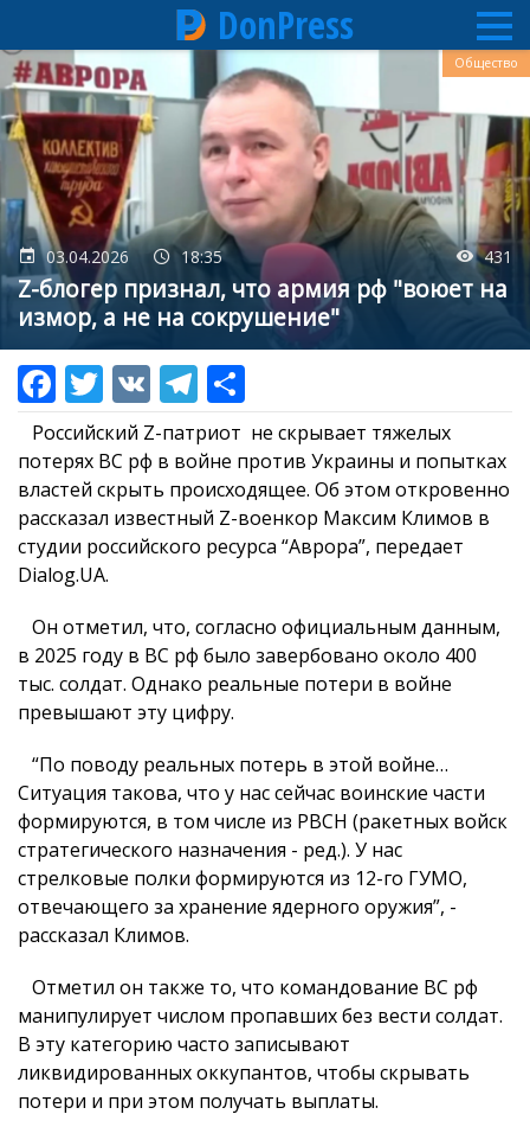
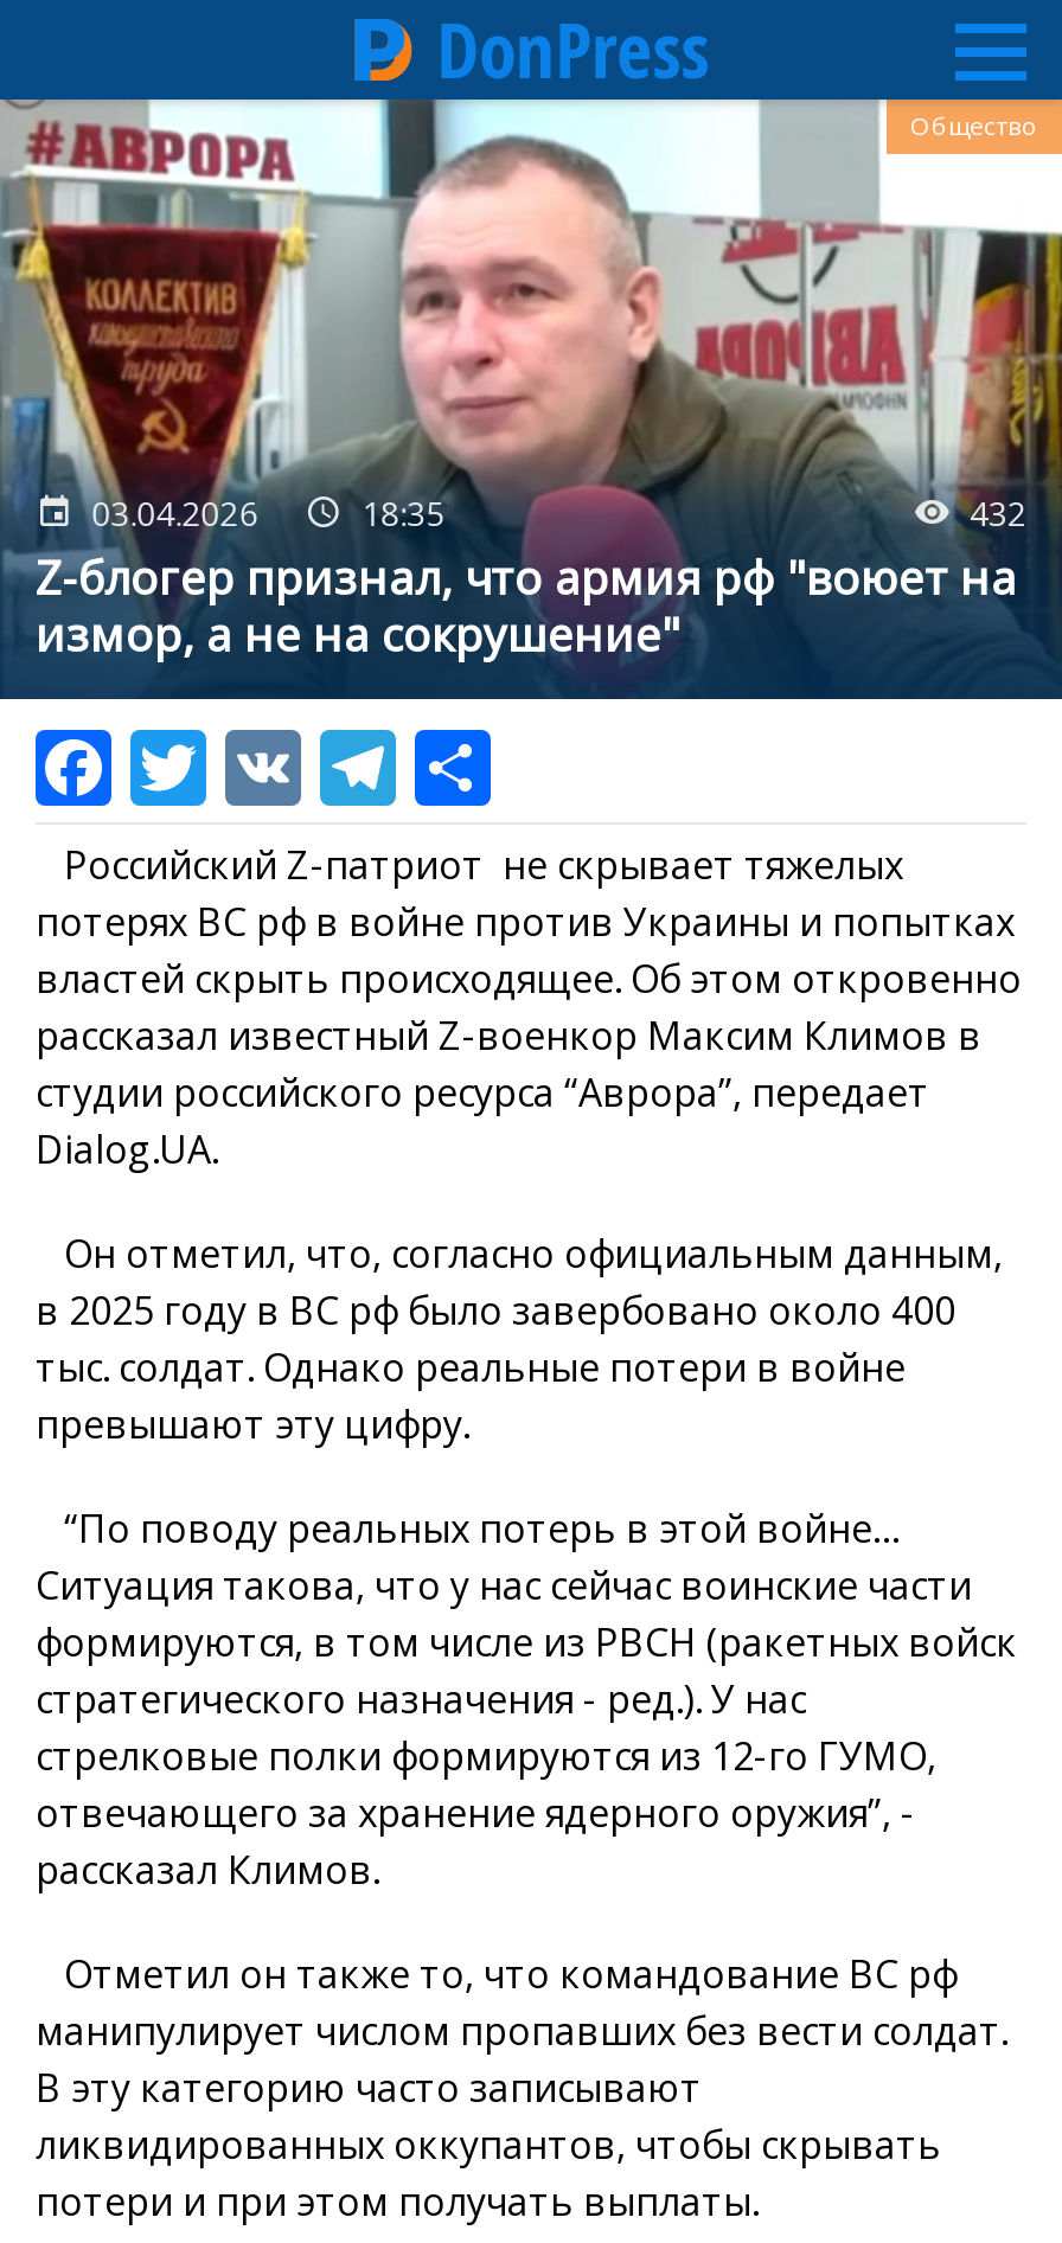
[484,245,512,268] 431 -> [970,491,1026,536] 432

